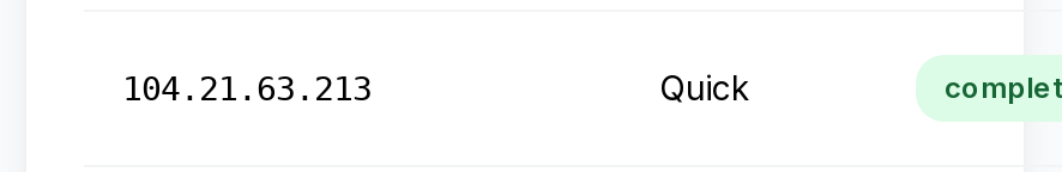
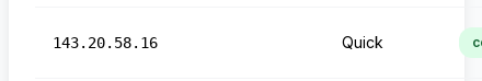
[122,69,372,107] 104.21.63.213 -> [53,34,158,51] 143.20.58.16

